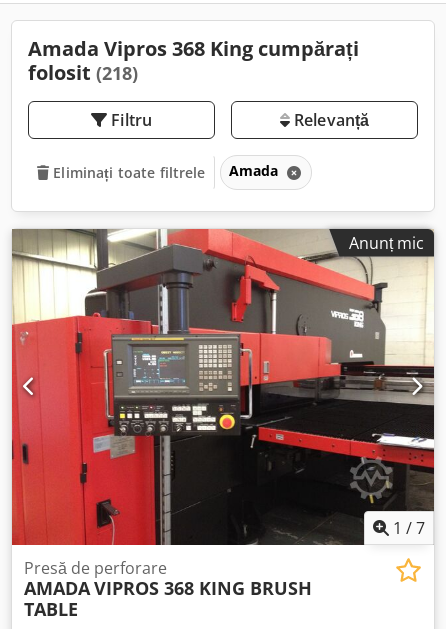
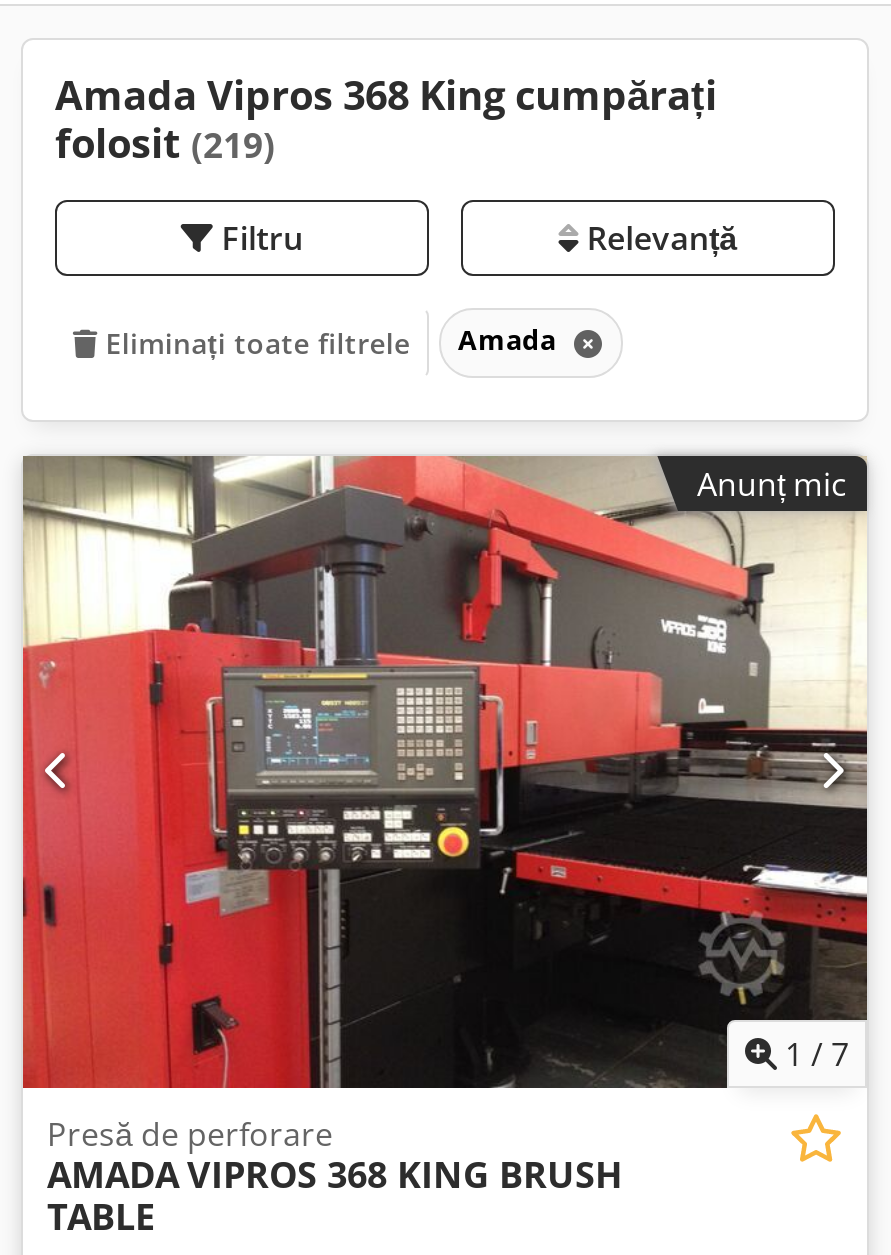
[28,59,138,86] folosit (218) -> [55,116,275,170] folosit (219)

